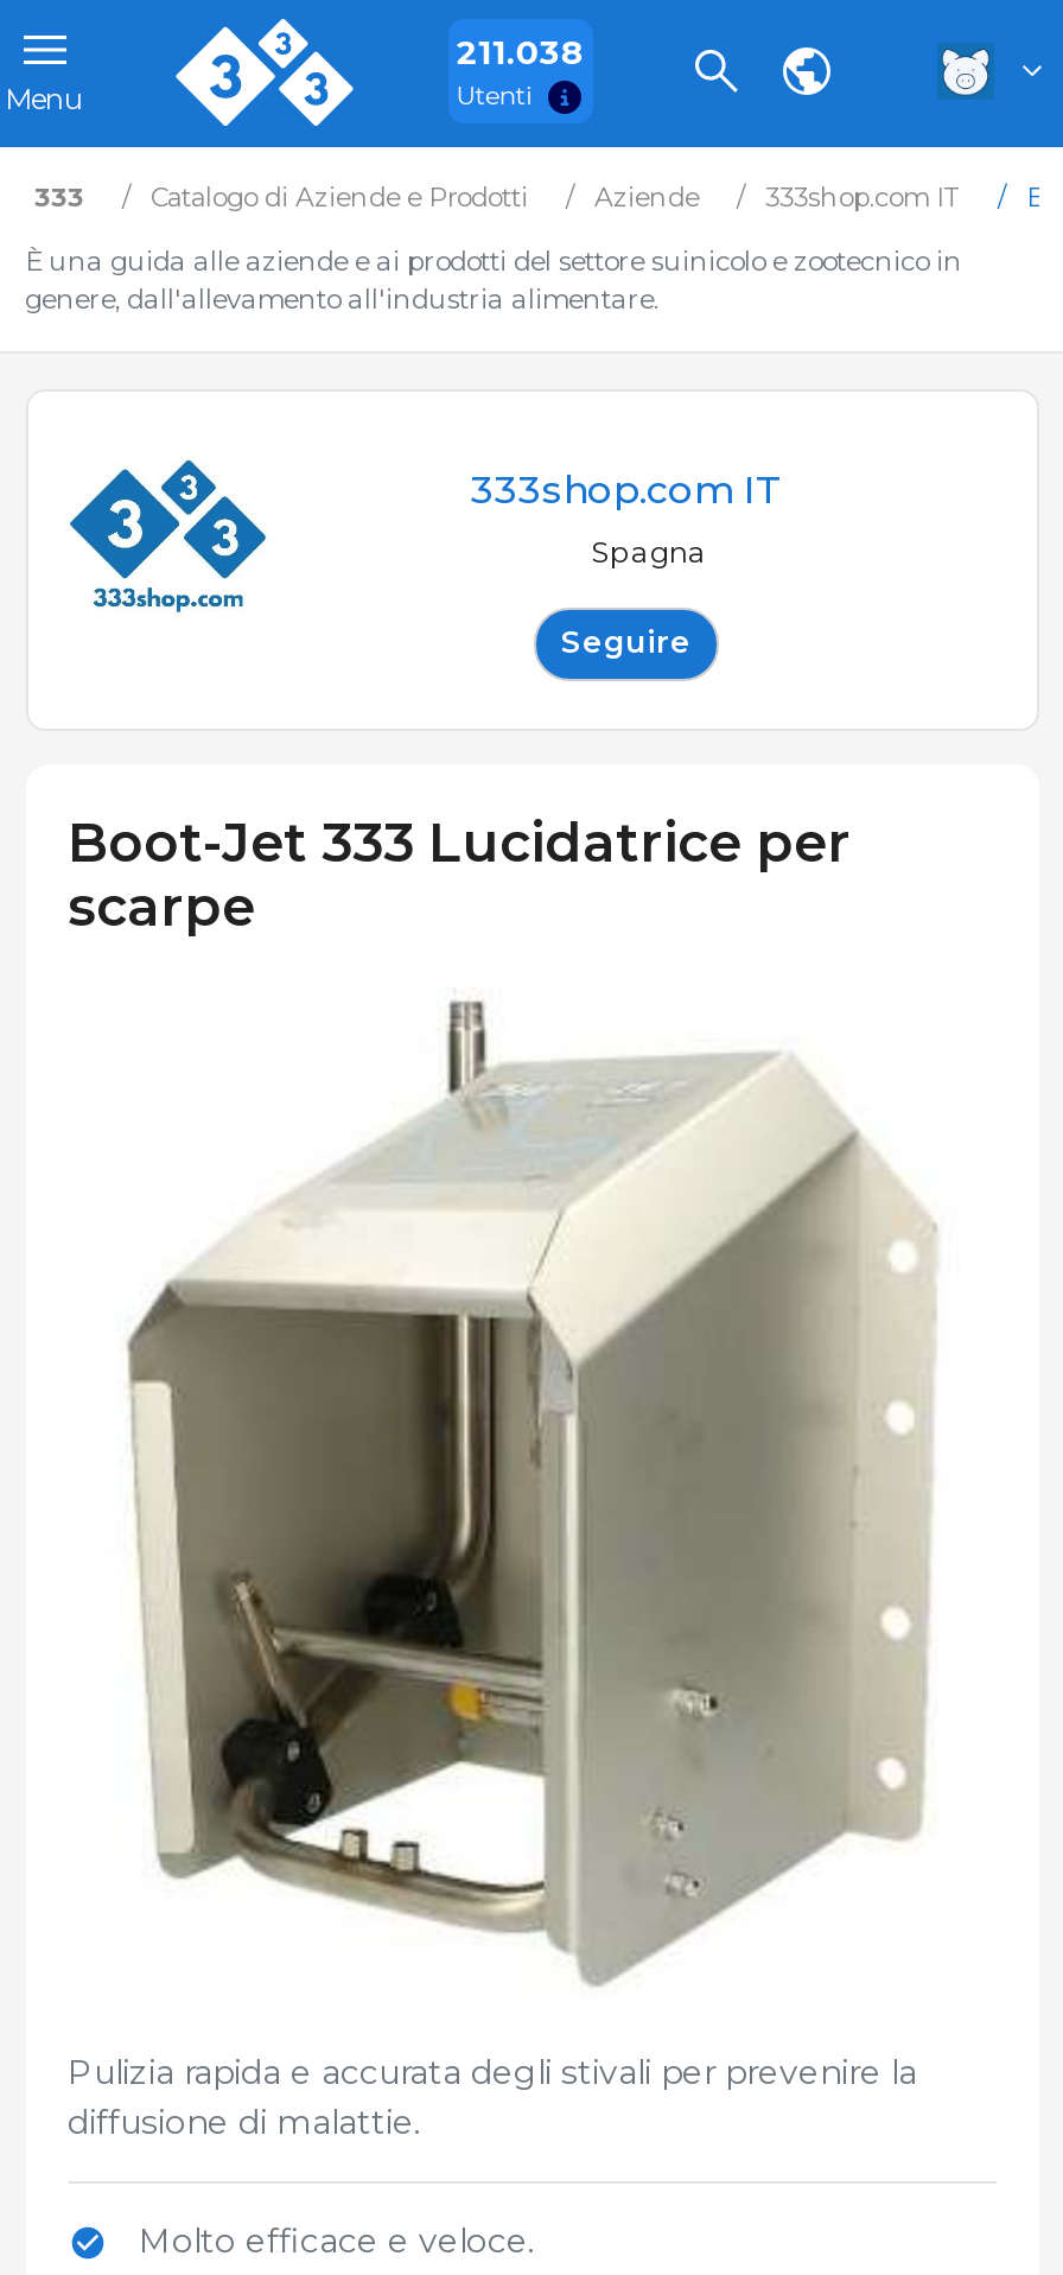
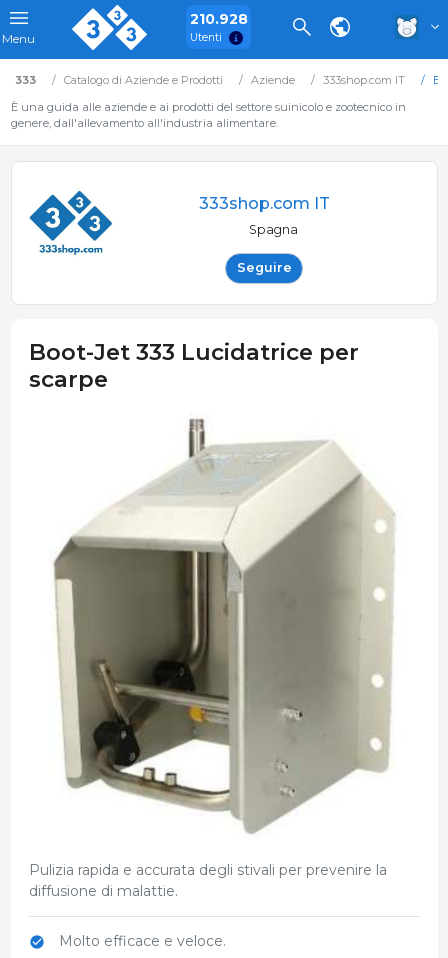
[456,30,584,72] 211.038 -> [190,9,248,27] 210.928

